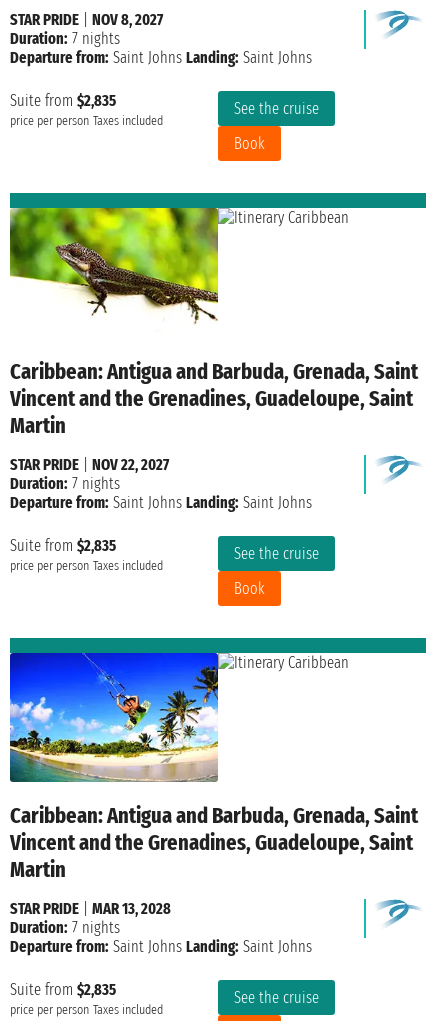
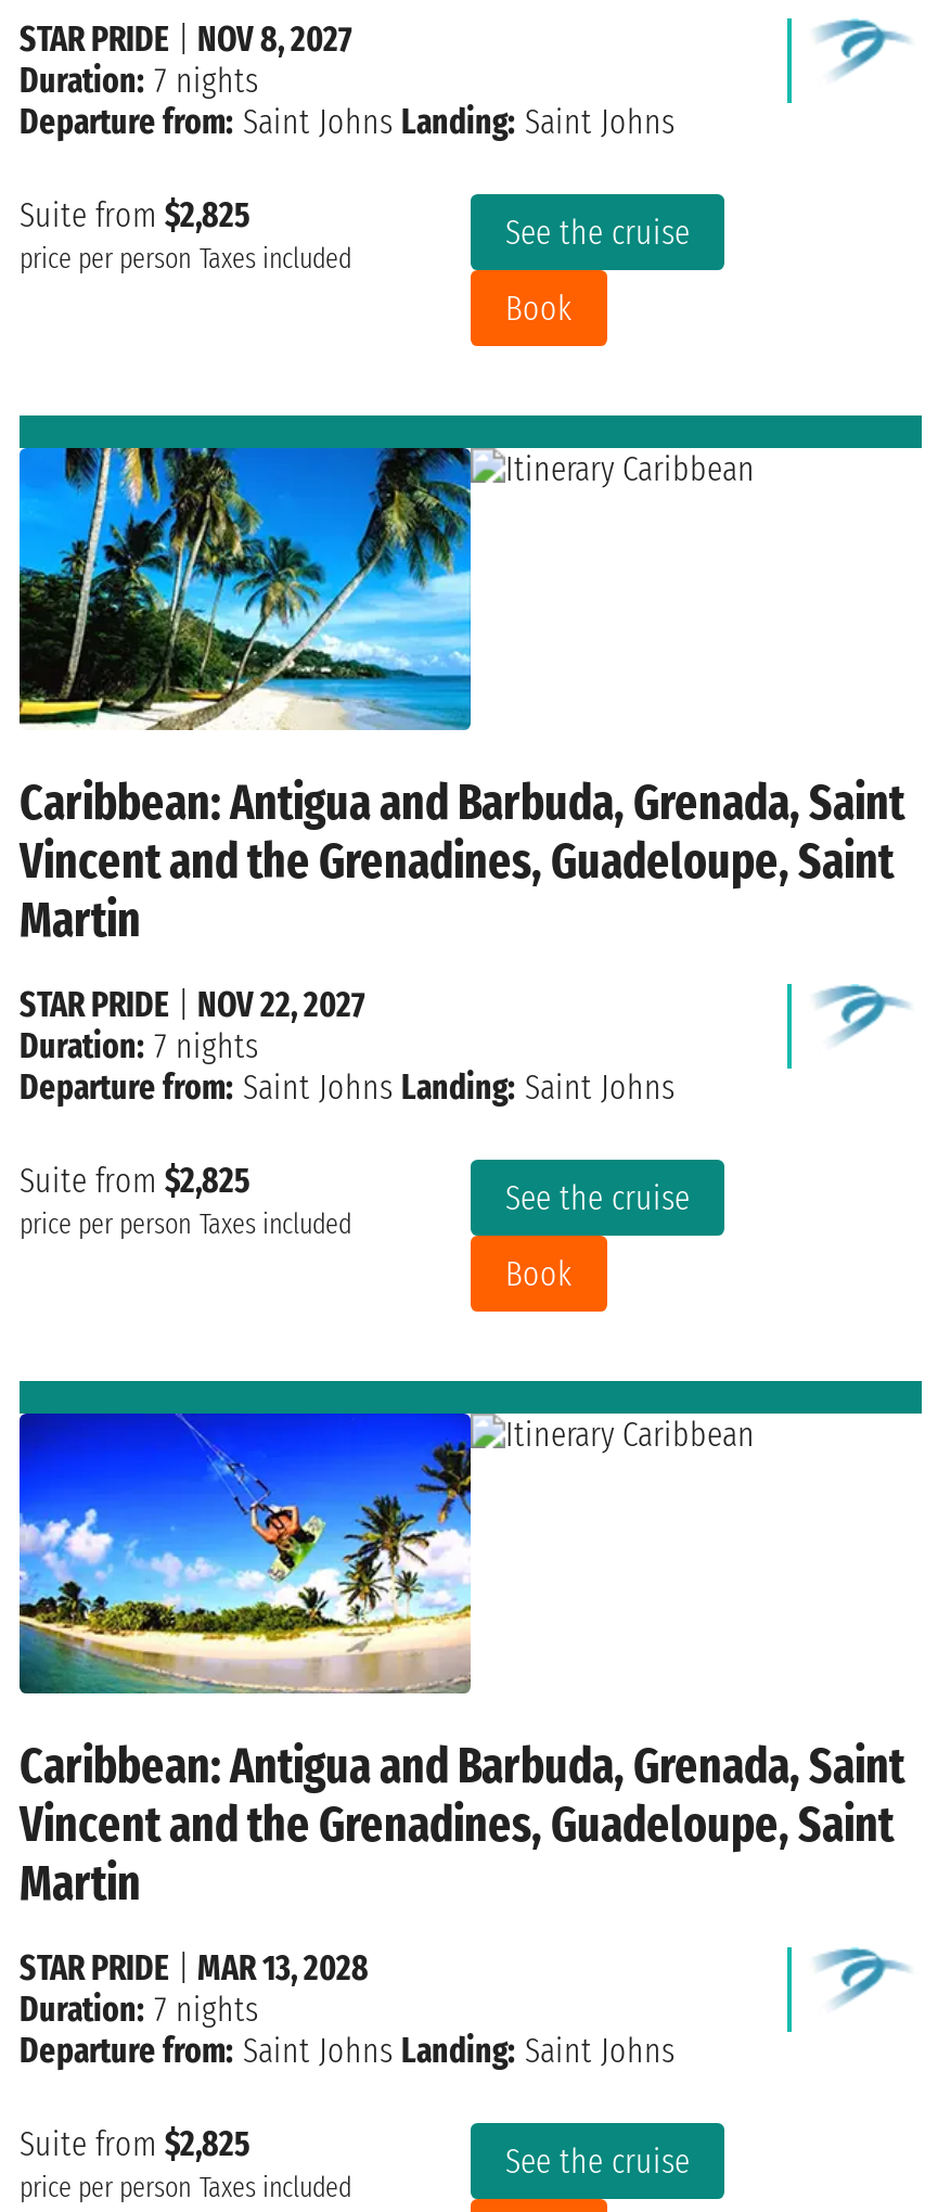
[10,91,116,110] Suite from $2,835 -> [20,195,249,236] Suite from $2,825
[9,207,219,338] [image] -> [17,446,473,732] [image]
[10,536,116,555] Suite from $2,835 -> [20,1159,249,1200] Suite from $2,825
[10,980,116,999] Suite from $2,835 -> [20,2124,249,2165] Suite from $2,825

